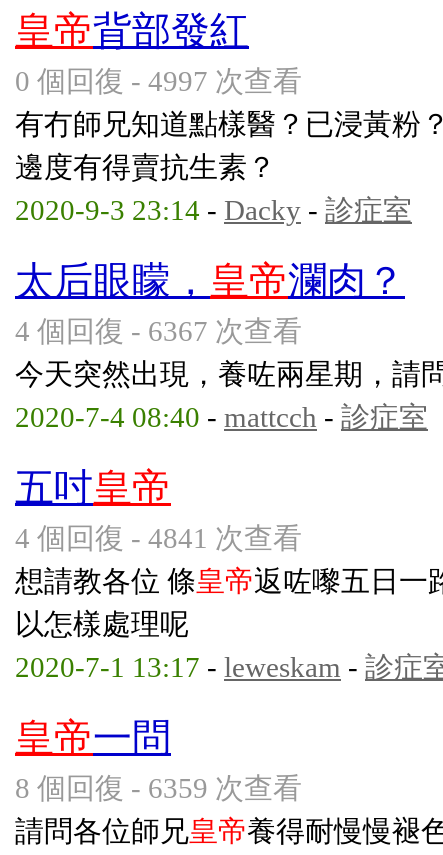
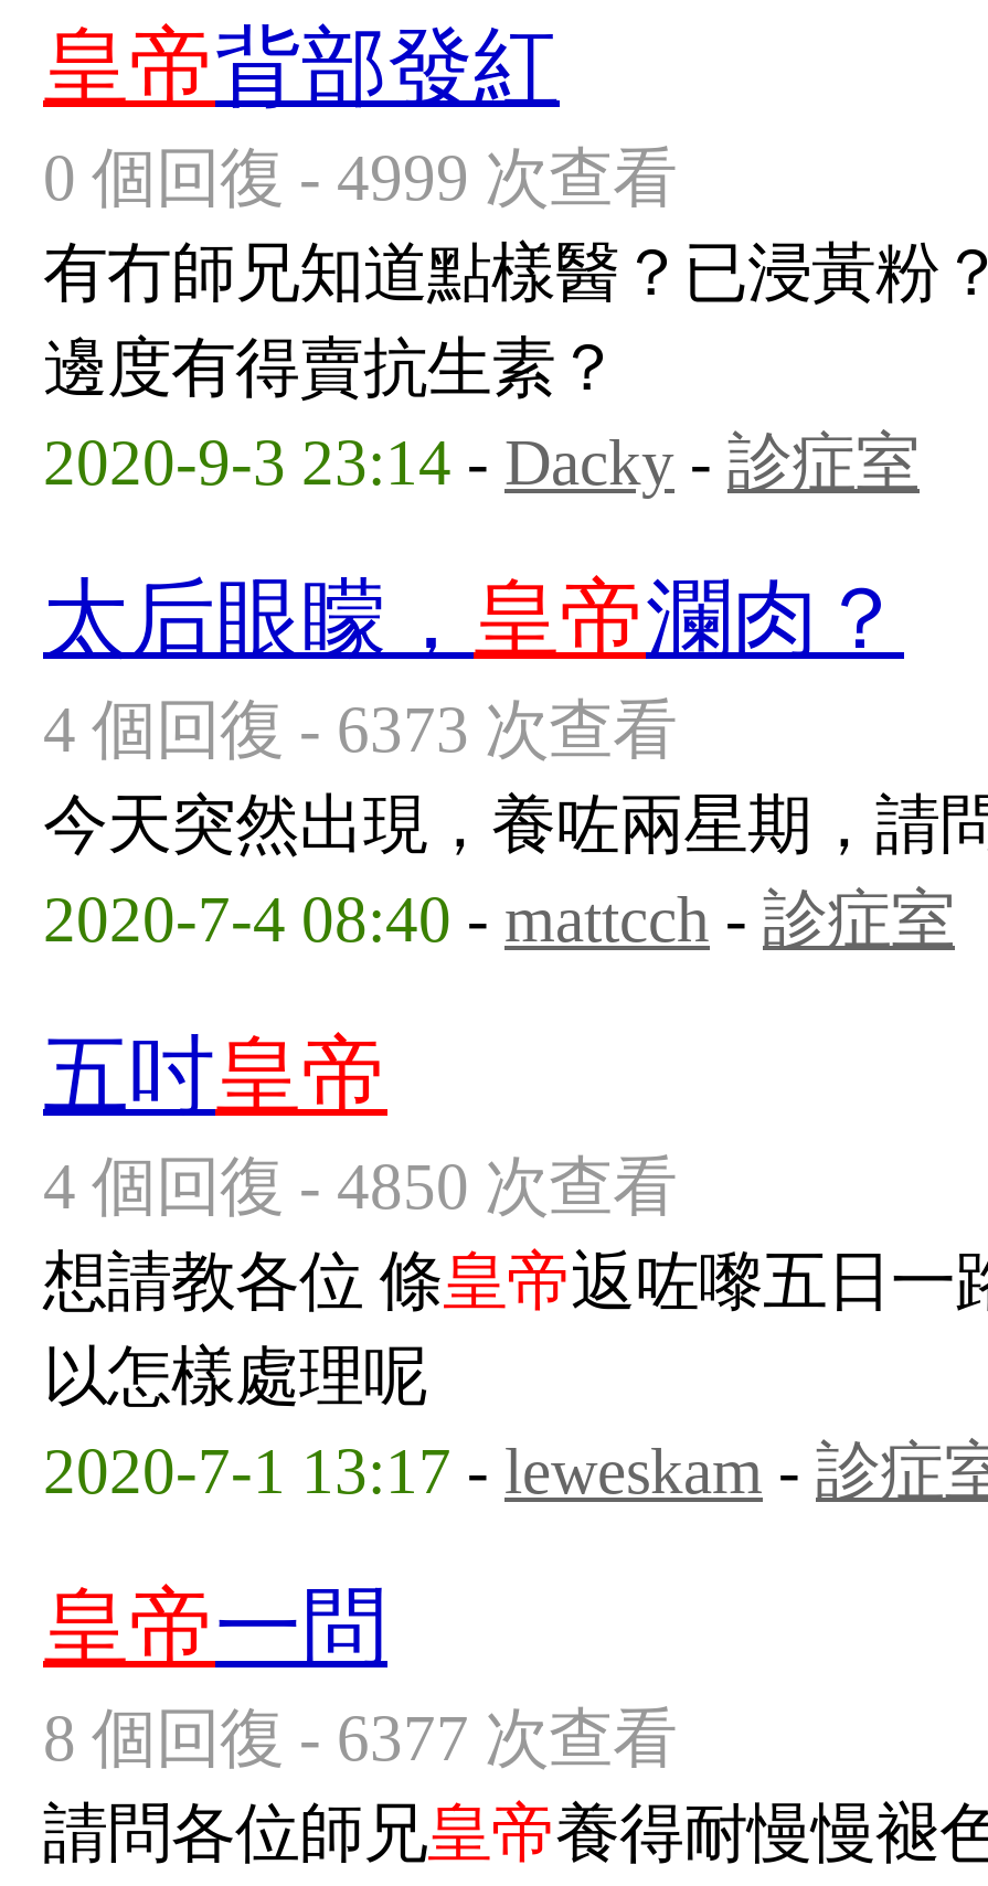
[15,65,302,97] 0 個回復 - 4997 次查看 -> [43,142,677,213] 0 個回復 - 4999 次查看
[15,315,302,347] 4 個回復 - 6367 次查看 -> [43,694,677,765] 4 個回復 - 6373 次查看
[15,522,302,554] 4 個回復 - 4841 次查看 -> [43,1151,677,1222] 4 個回復 - 4850 次查看
[15,772,302,804] 8 個回復 - 6359 次查看 -> [43,1703,677,1773] 8 個回復 - 6377 次查看

